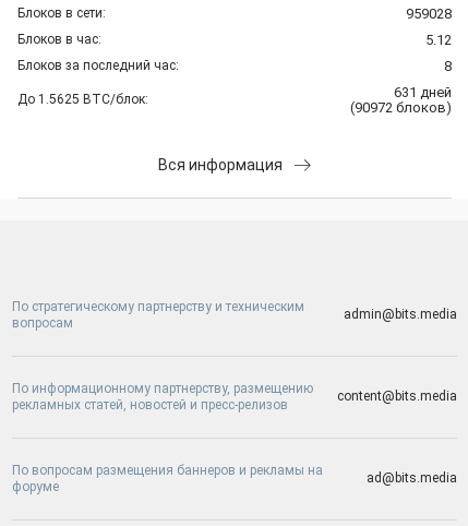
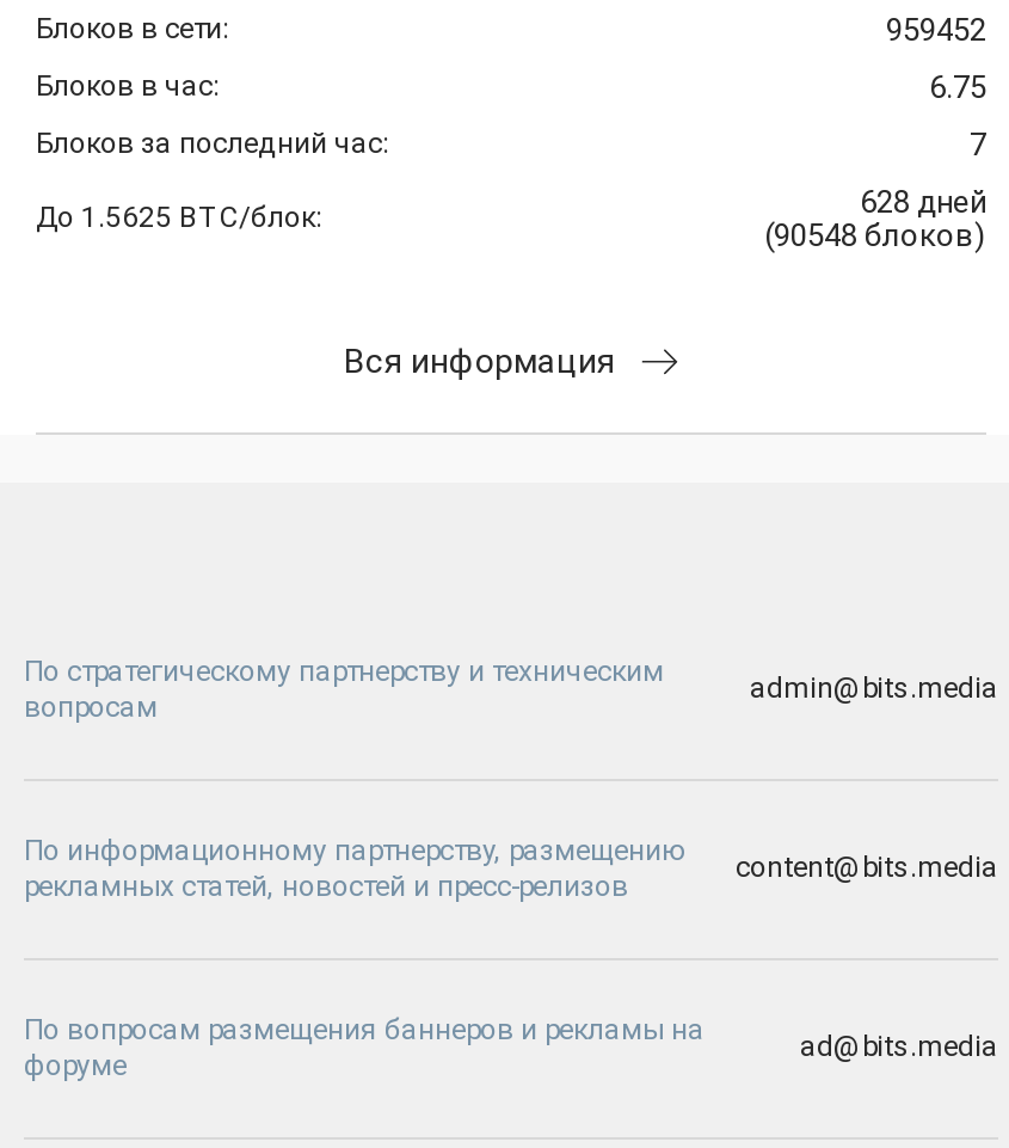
[406,6,452,22] 959028 -> [886,13,986,49] 959452
[425,32,452,48] 5.12 -> [929,70,986,106] 6.75
[444,58,452,75] 8 -> [970,128,986,163] 7
[394,84,452,101] 631 дней -> [860,185,986,221] 628 дней
[350,100,452,116] (90972 блоков) -> [764,218,986,254] (90548 блоков)

